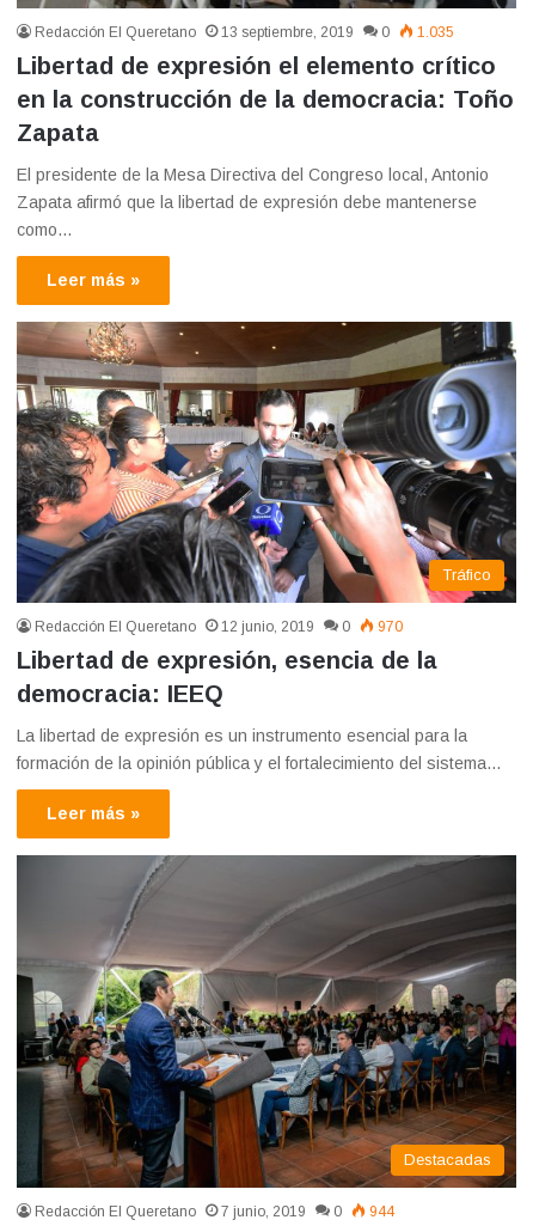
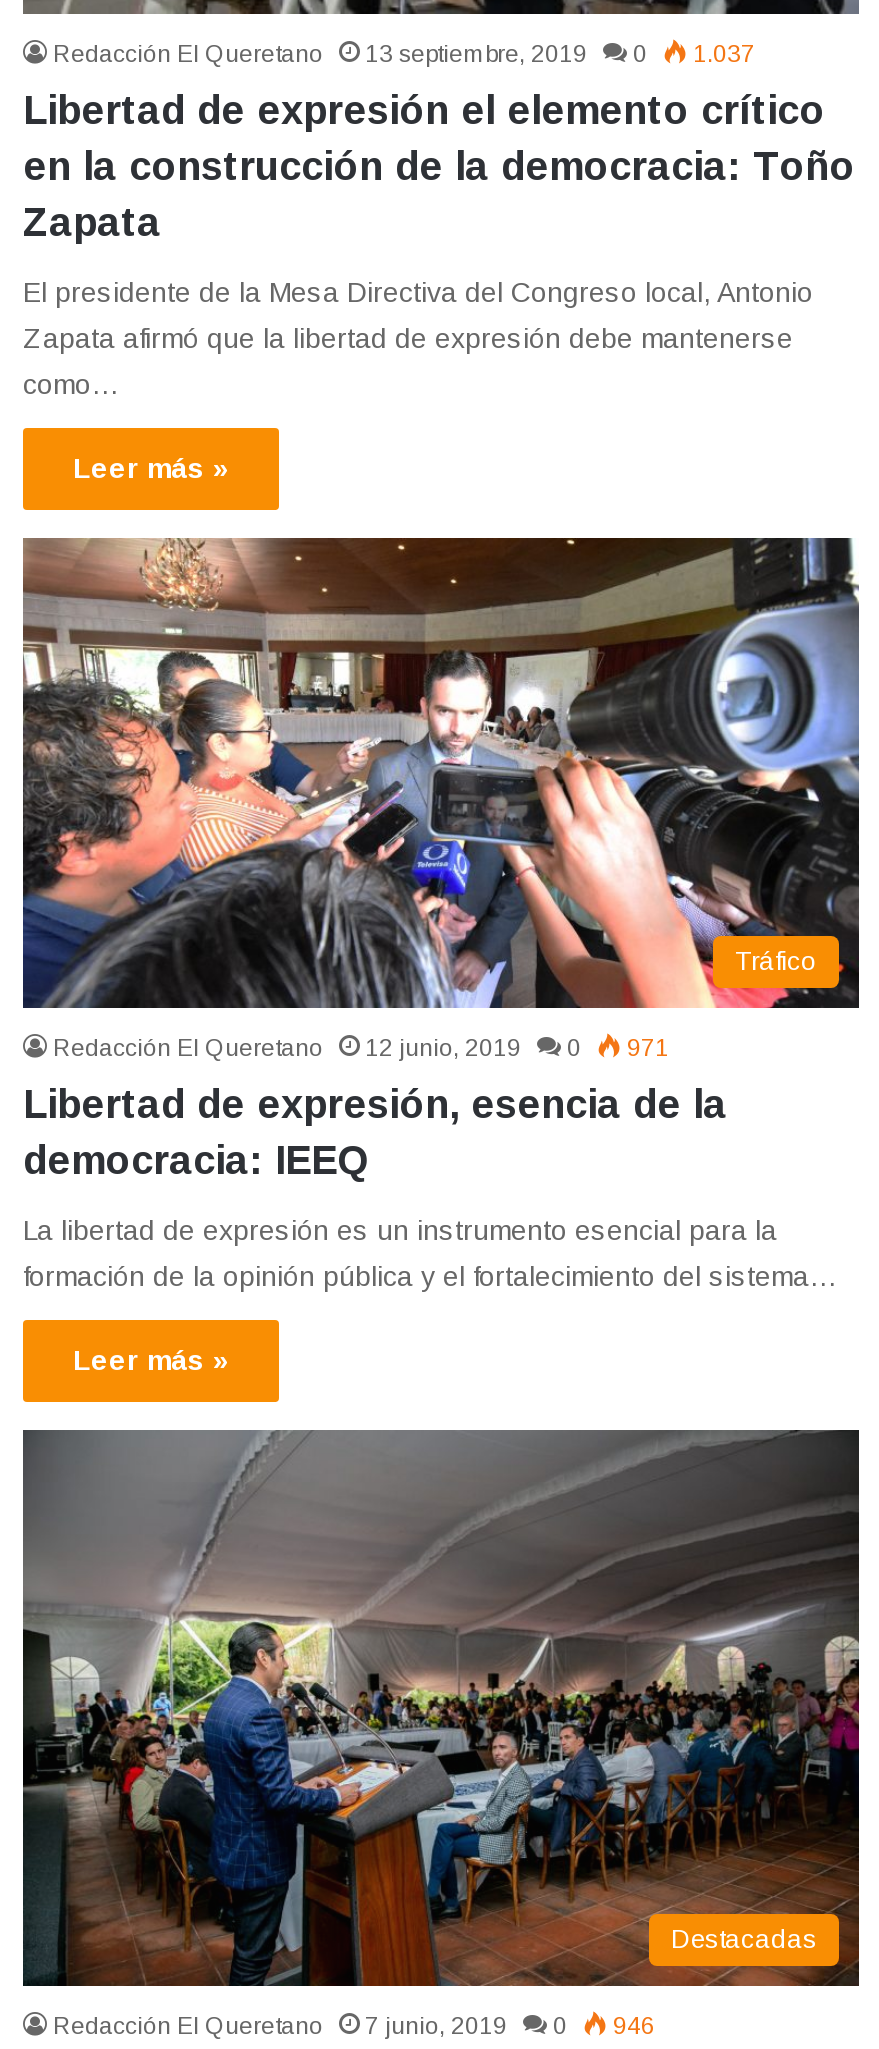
[35,24,454,41] Redacción El Queretano 13 septiembre, 2019 0 1.035 -> [53,40,755,68] Redacción El Queretano 13 septiembre, 2019 0 1.037
[35,618,403,635] Redacción El Queretano 12 junio, 2019 0 970 -> [53,1033,669,1061] Redacción El Queretano 12 junio, 2019 0 971
[35,1203,394,1220] Redacción El Queretano 7 junio, 2019 0 944 -> [53,2012,655,2040] Redacción El Queretano 7 junio, 2019 0 946

